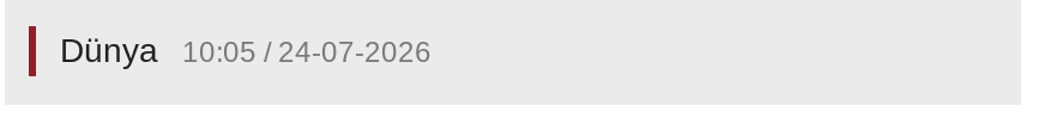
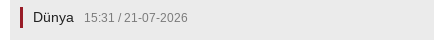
[60,31,432,69] Dünya 10:05 / 24-07-2026 -> [33,9,188,25] Dünya 15:31 / 21-07-2026

